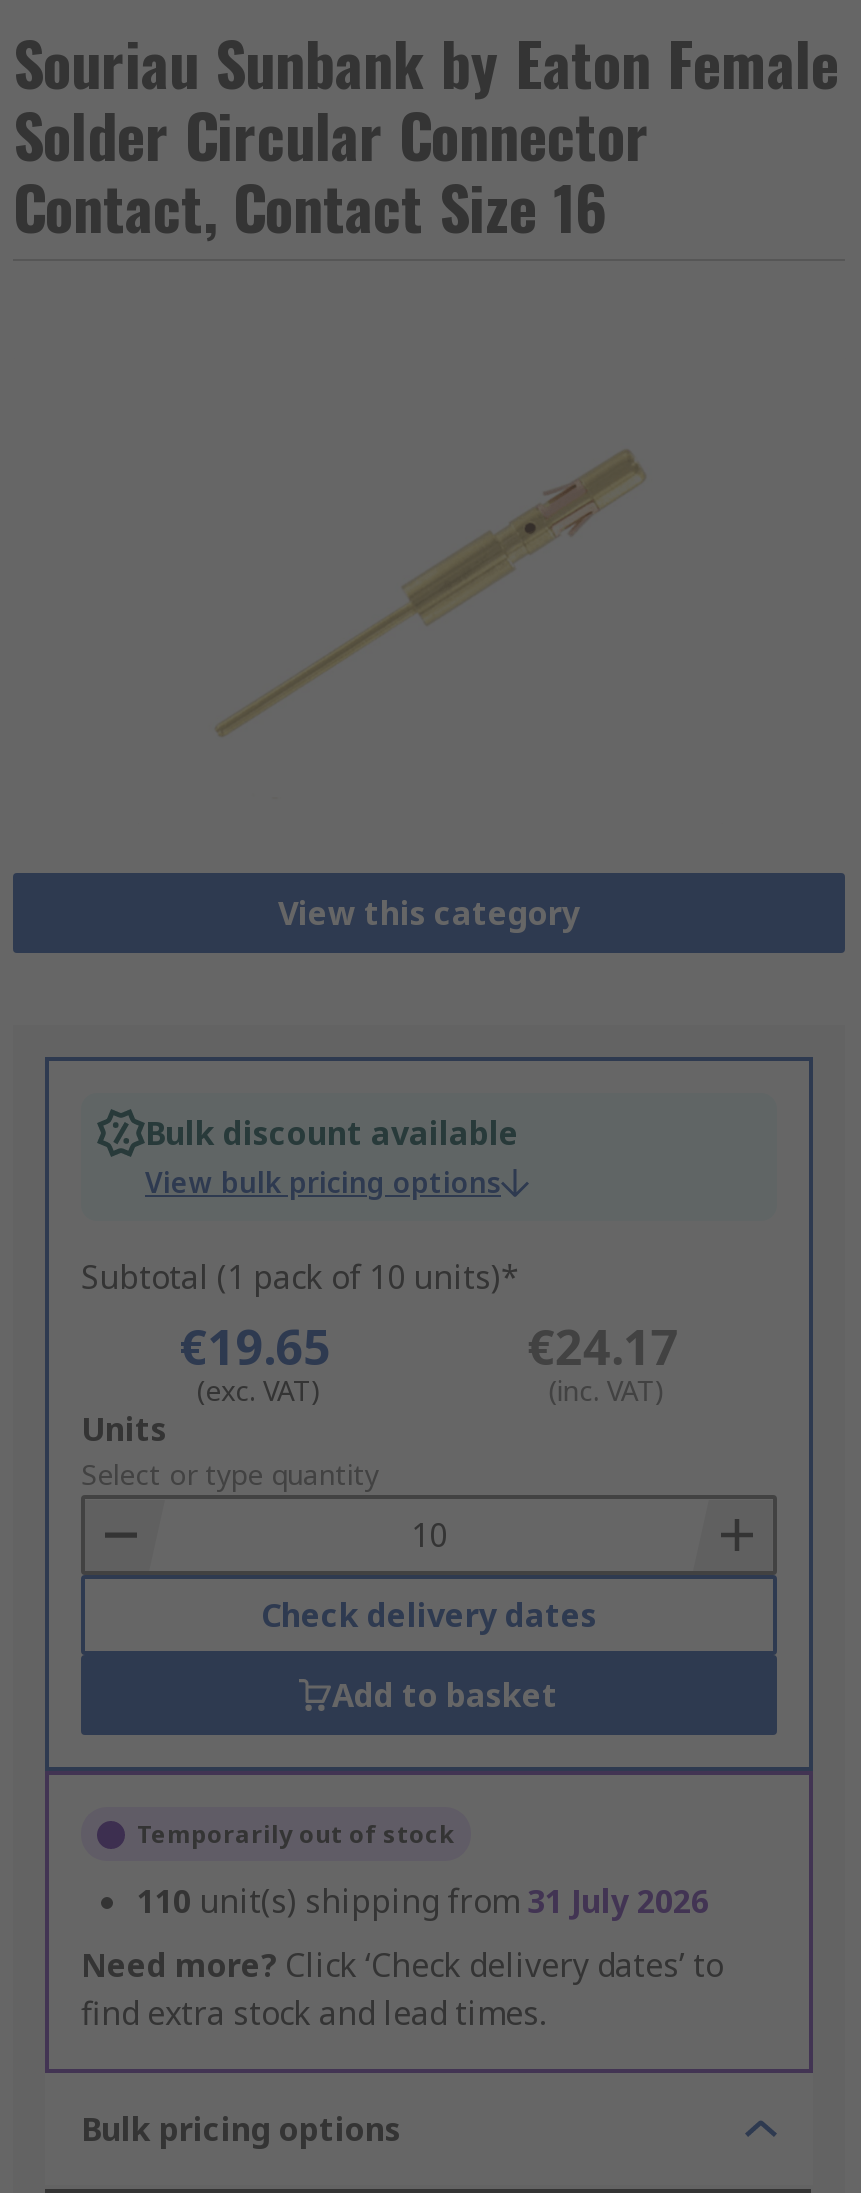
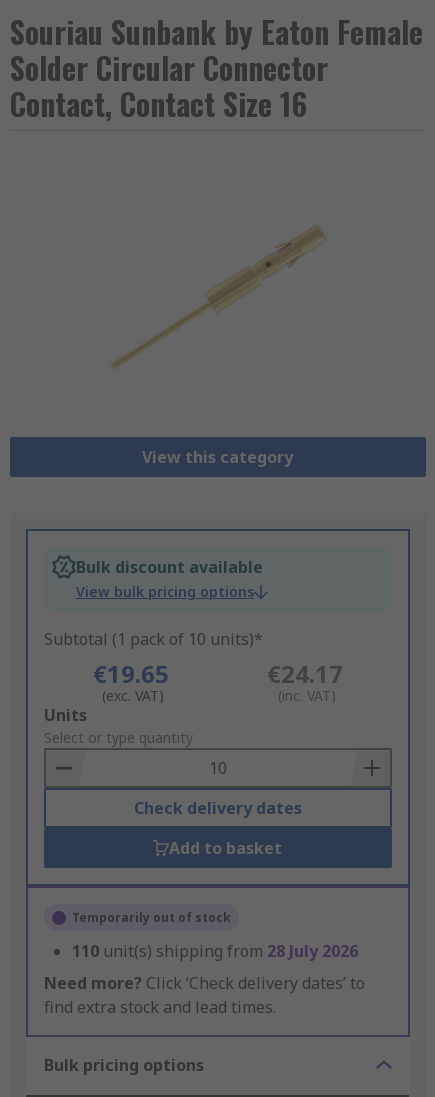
[137,1880,709,1924] 110 unit(s) shipping from 31 July 2026 -> [72,940,358,962] 110 unit(s) shipping from 28 July 2026

